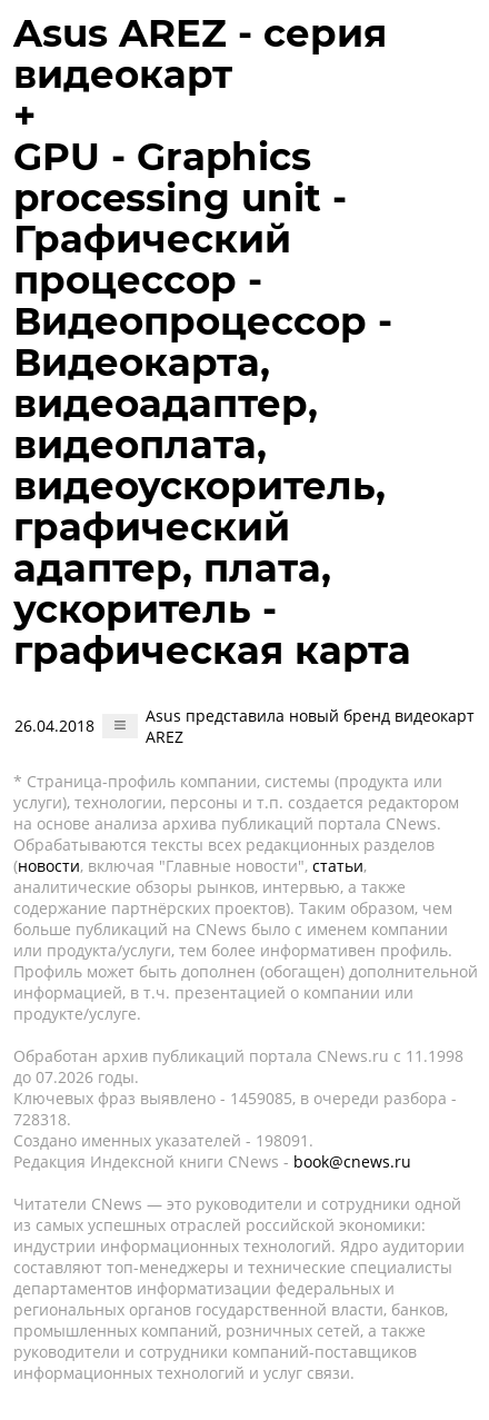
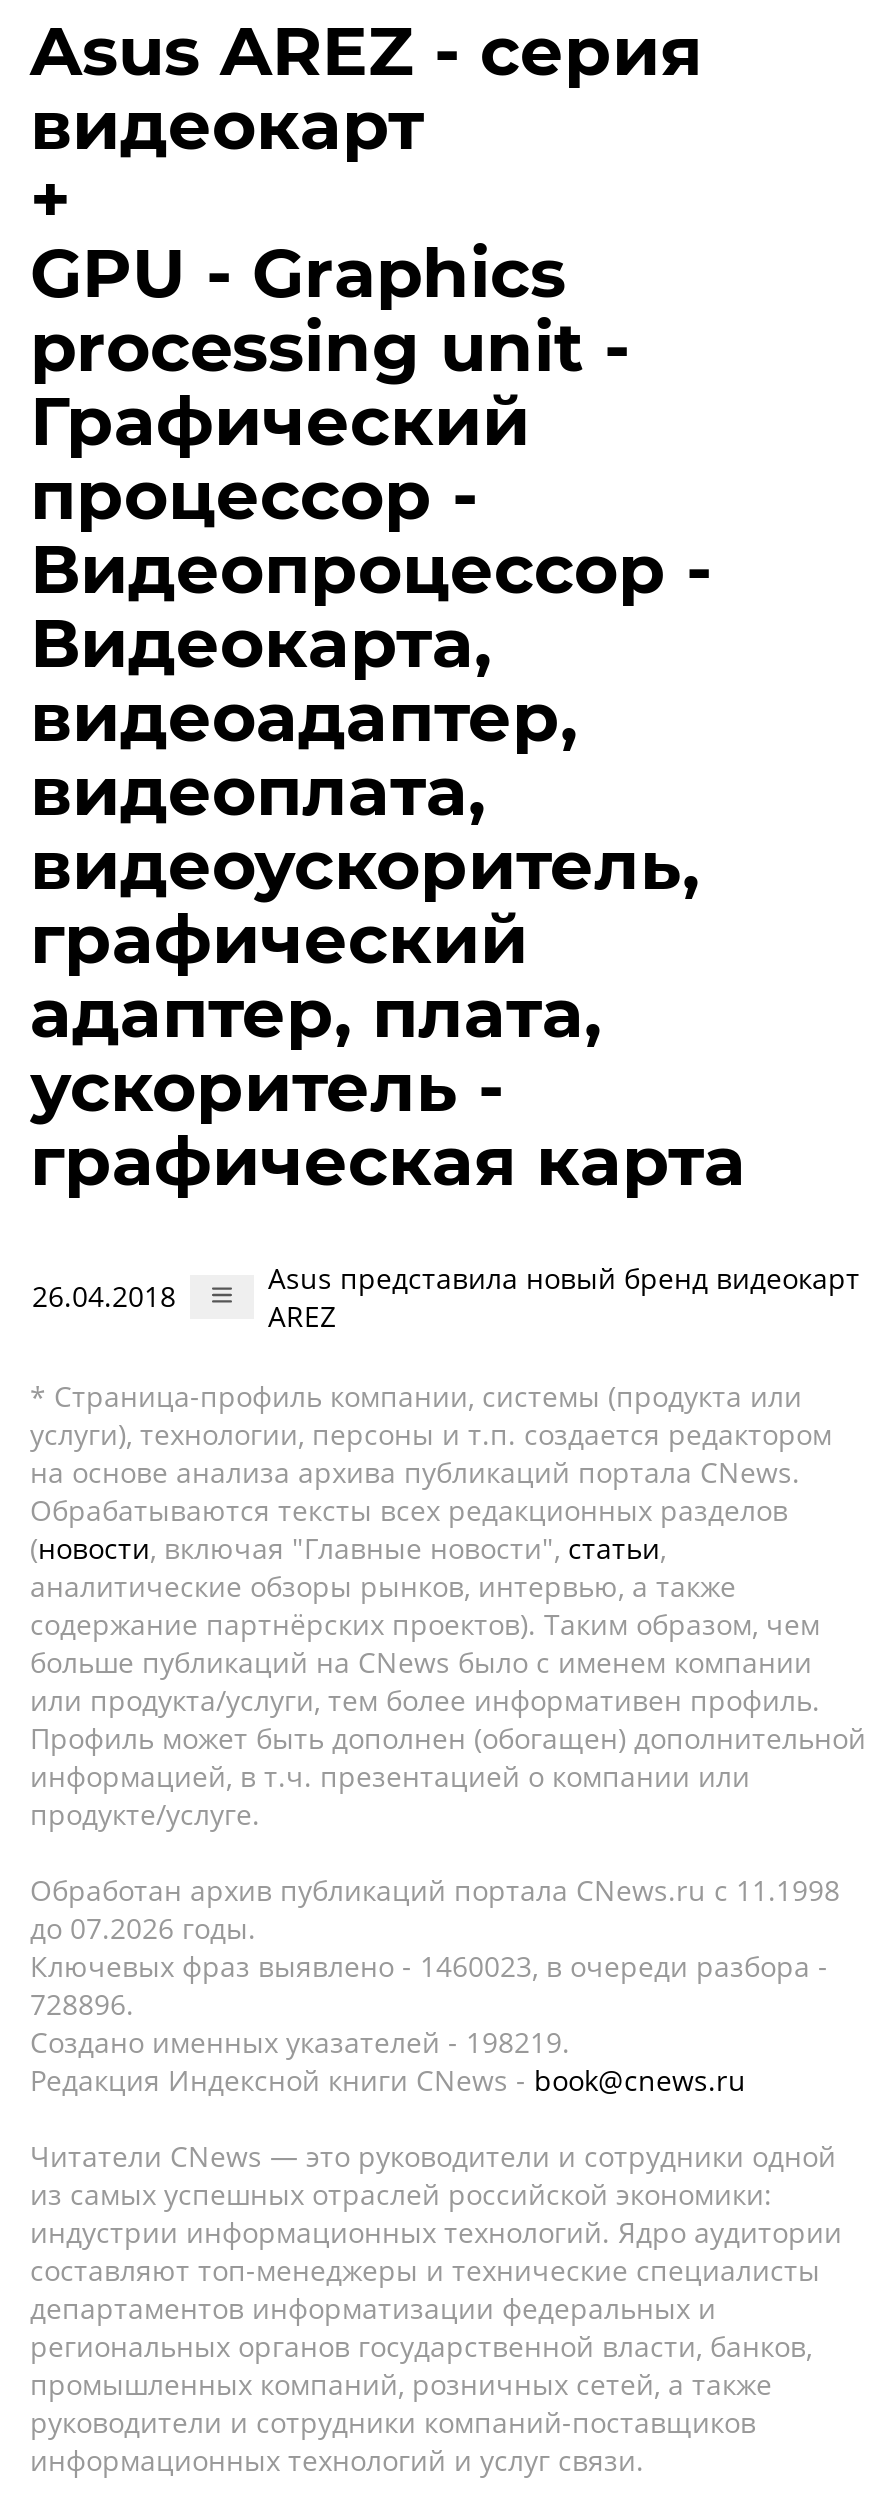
[13,1088,457,1109] Ключевых фраз выявлено - 1459085, в очереди разбора - -> [30,1947,828,1985] Ключевых фраз выявлено - 1460023, в очереди разбора -
[13,1109,71,1130] 728318. -> [30,1985,134,2023] 728896.
[13,1130,313,1151] Создано именных указателей - 198091. -> [30,2023,570,2061] Создано именных указателей - 198219.

